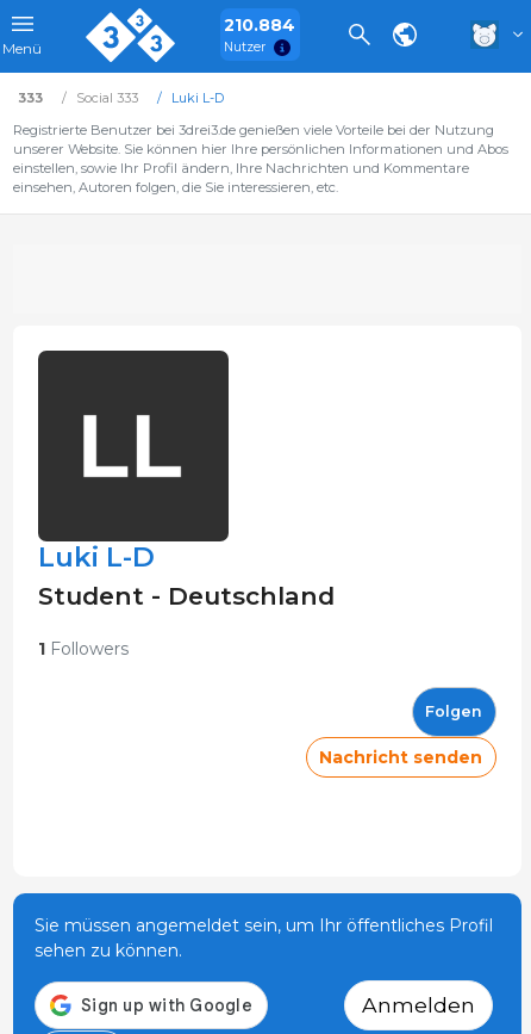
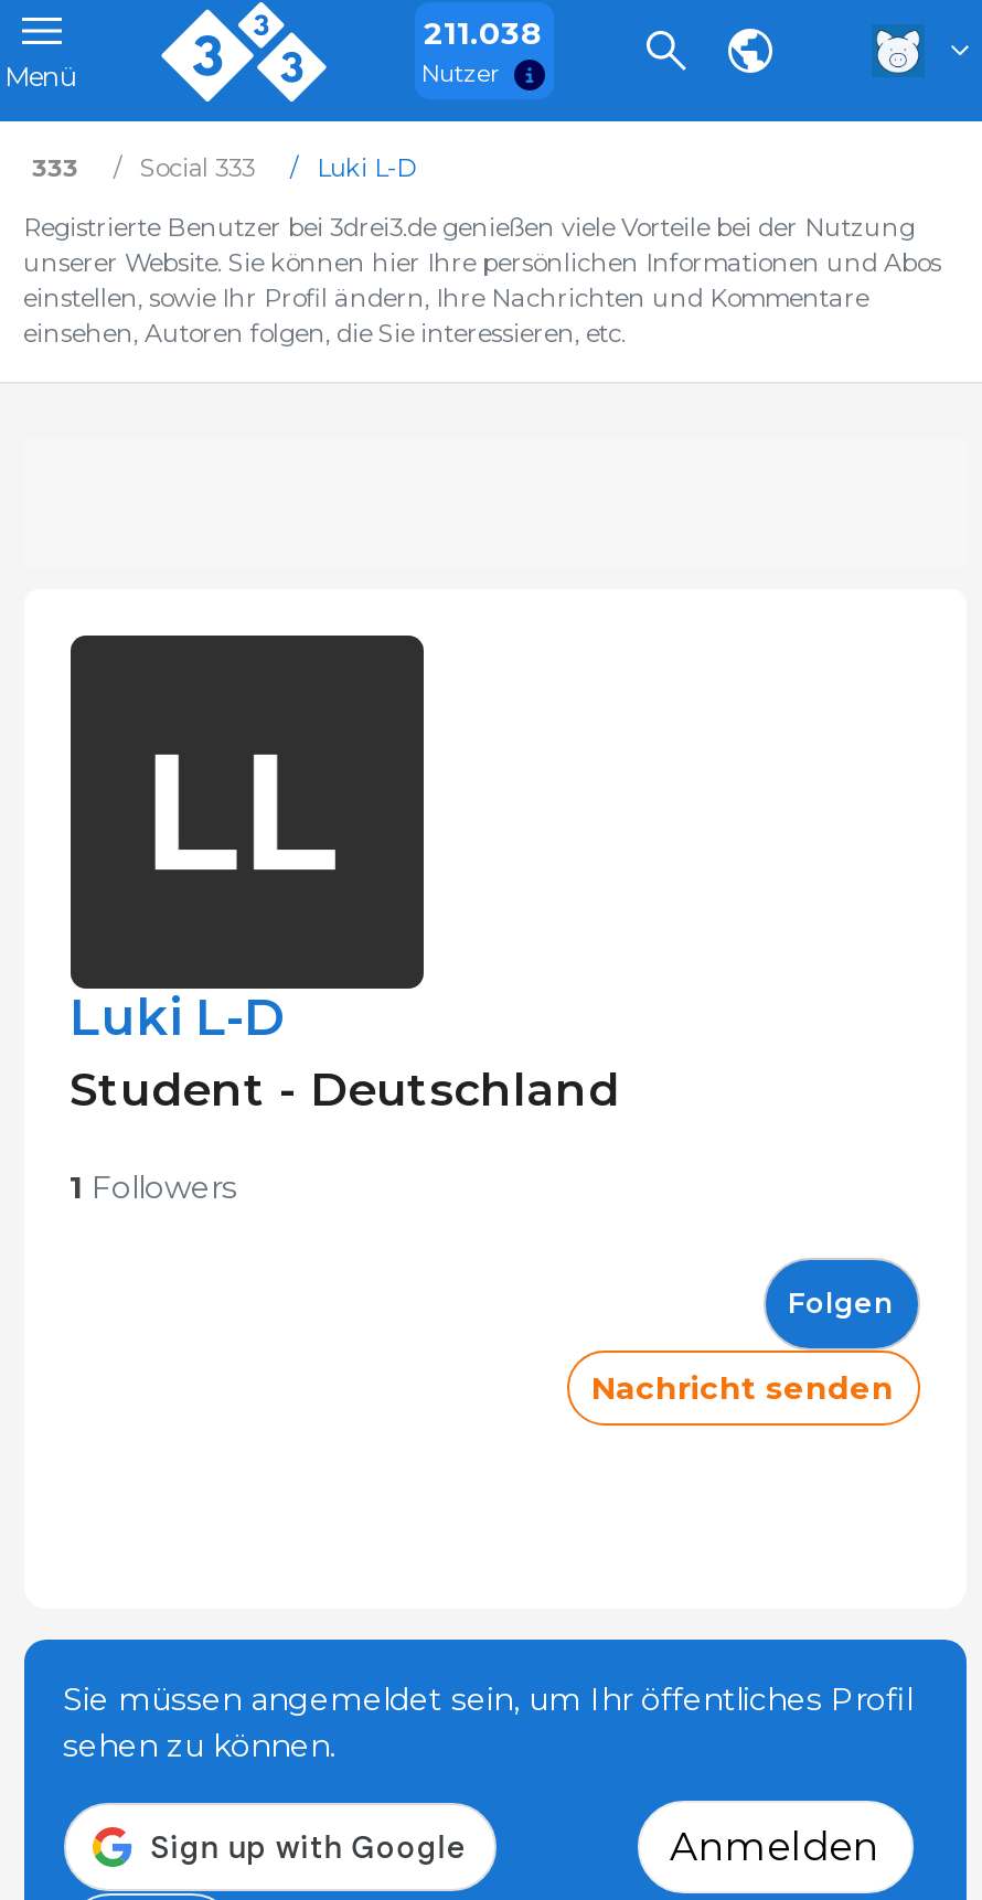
[224,14,296,35] 210.884 -> [424,12,543,52] 211.038

